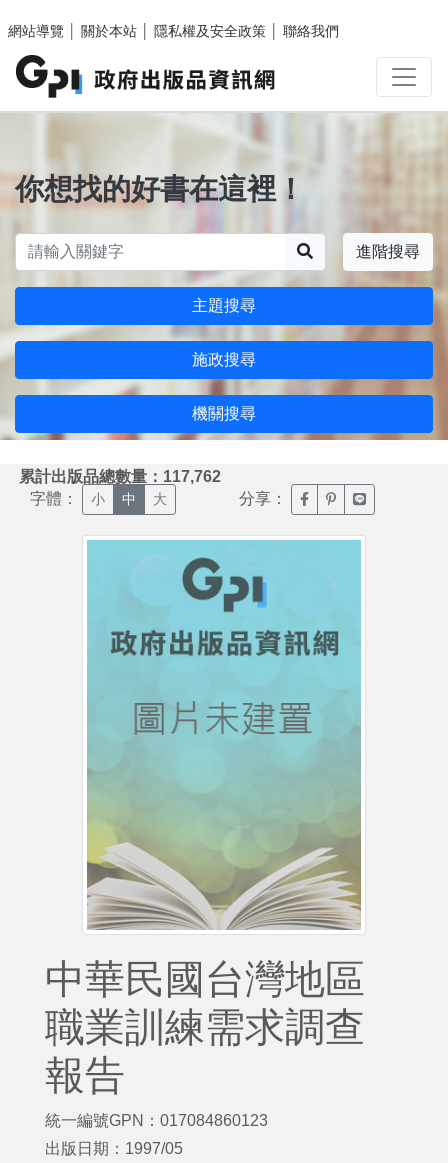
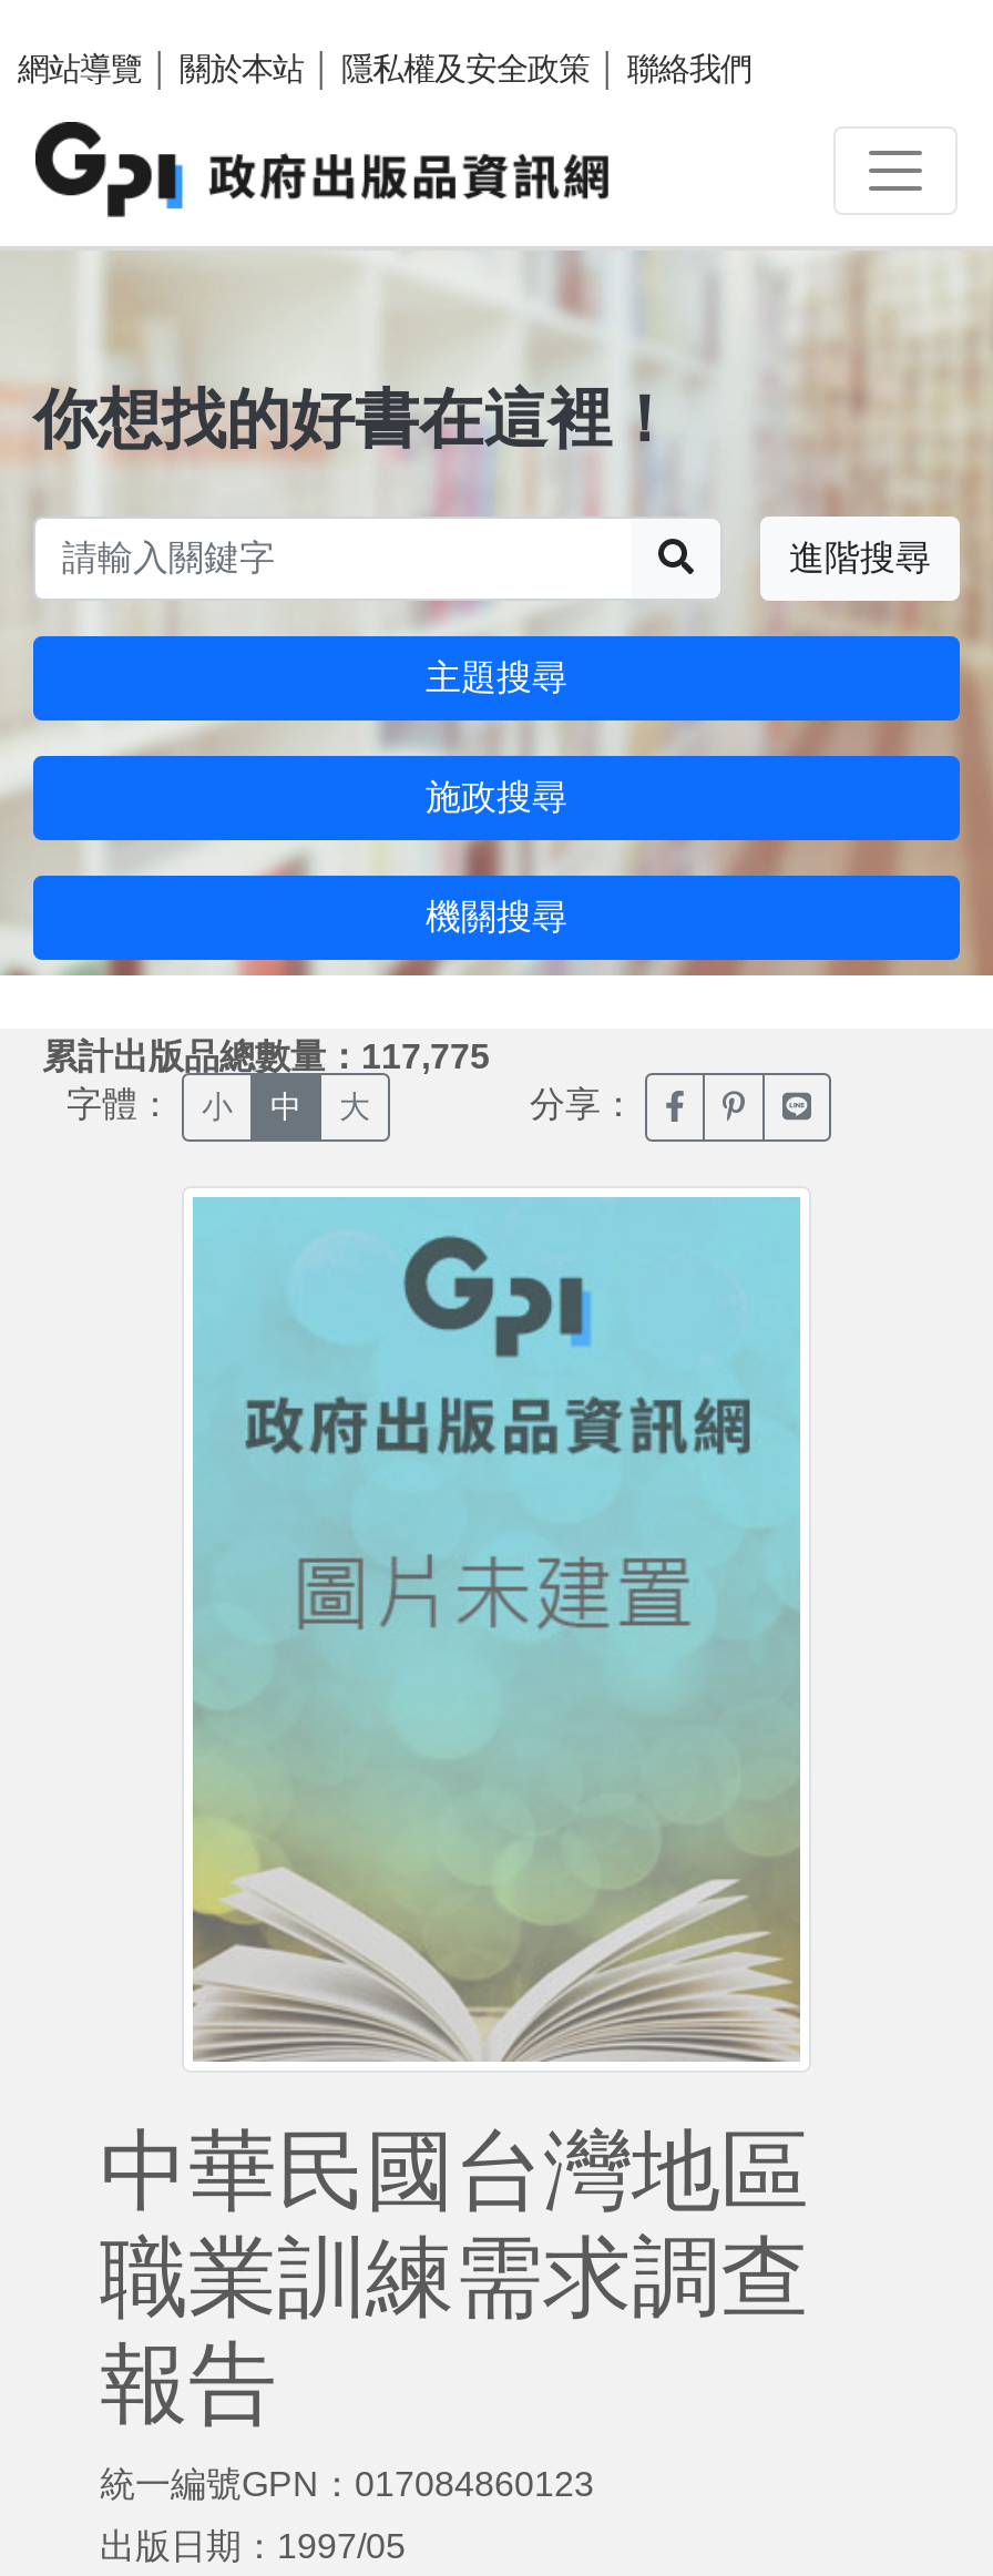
[19,468,221,485] 累計出版品總數量：117,762 -> [42,1037,490,1074] 累計出版品總數量：117,775

